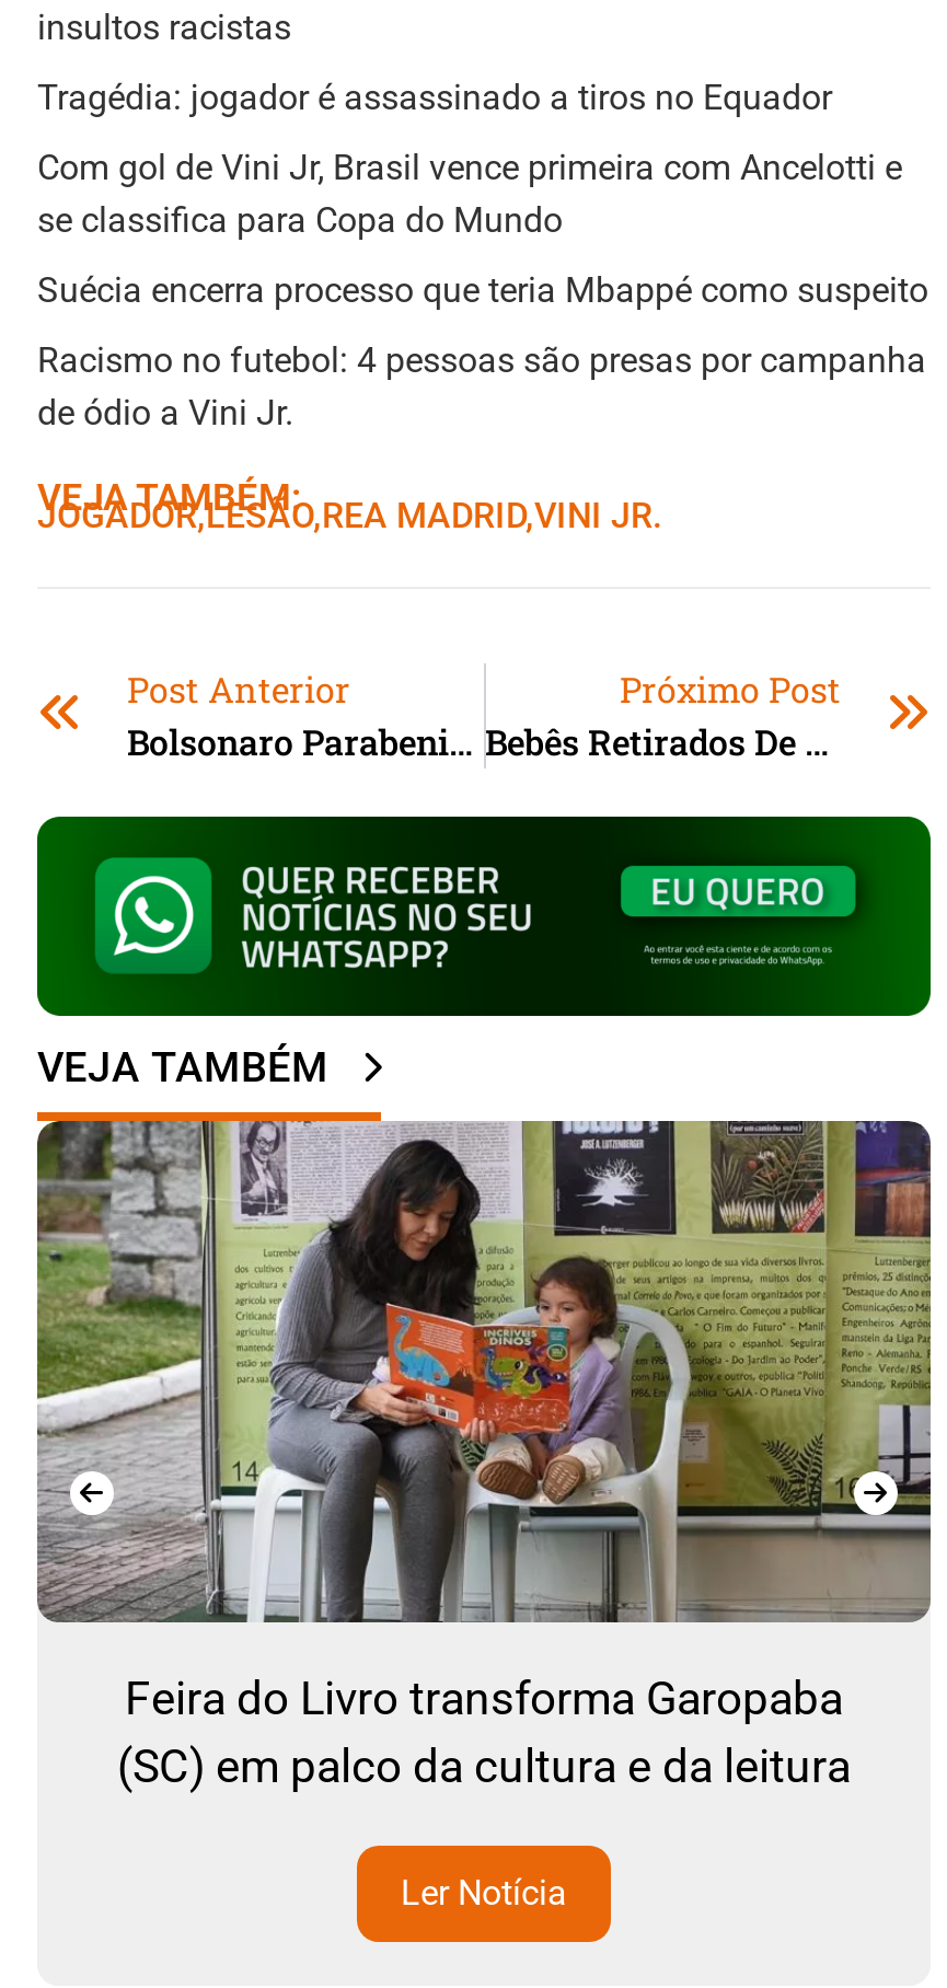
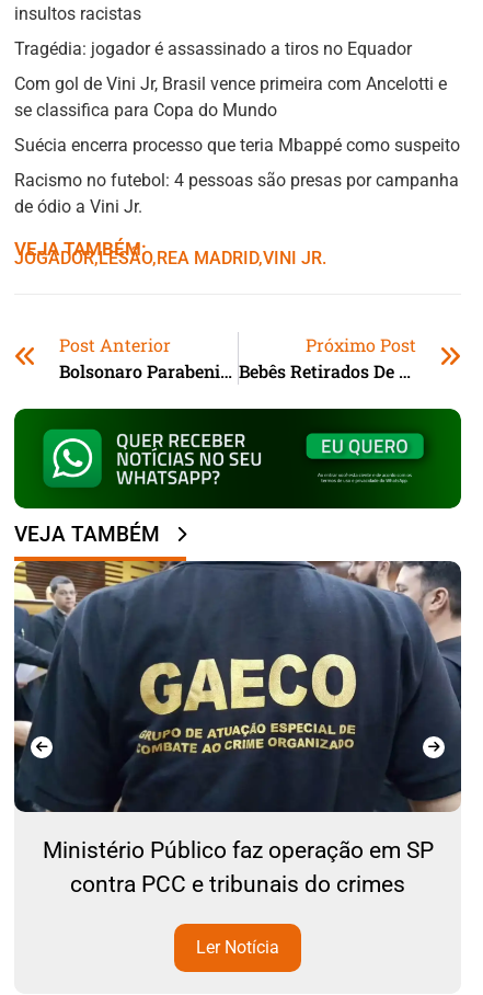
[35,1119,933,1793] [image] | Feira do Livro transforma Garopaba | (SC) em palco da cultura e da leitura -> [13,560,462,897] [image] | Ministério Público faz operação em SP | contra PCC e tribunais do crimes

